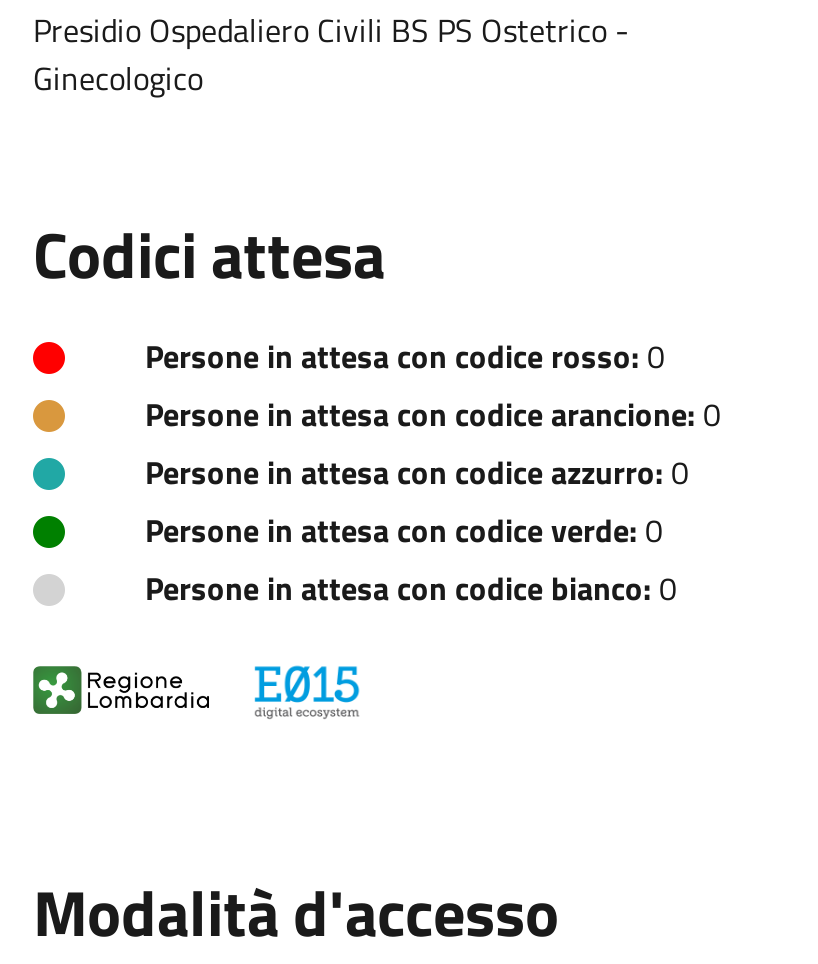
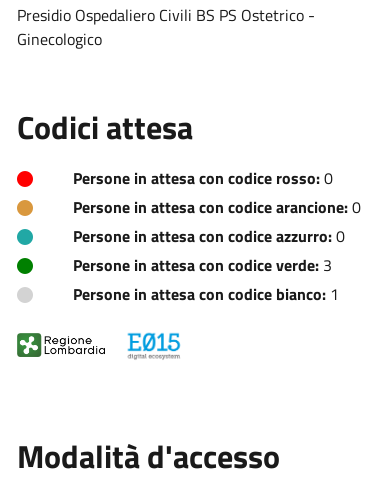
[145,505,663,553] Persone in attesa con codice verde: 0 -> [73,253,332,277] Persone in attesa con codice verde: 3
[145,563,677,611] Persone in attesa con codice bianco: 0 -> [73,282,339,306] Persone in attesa con codice bianco: 1

